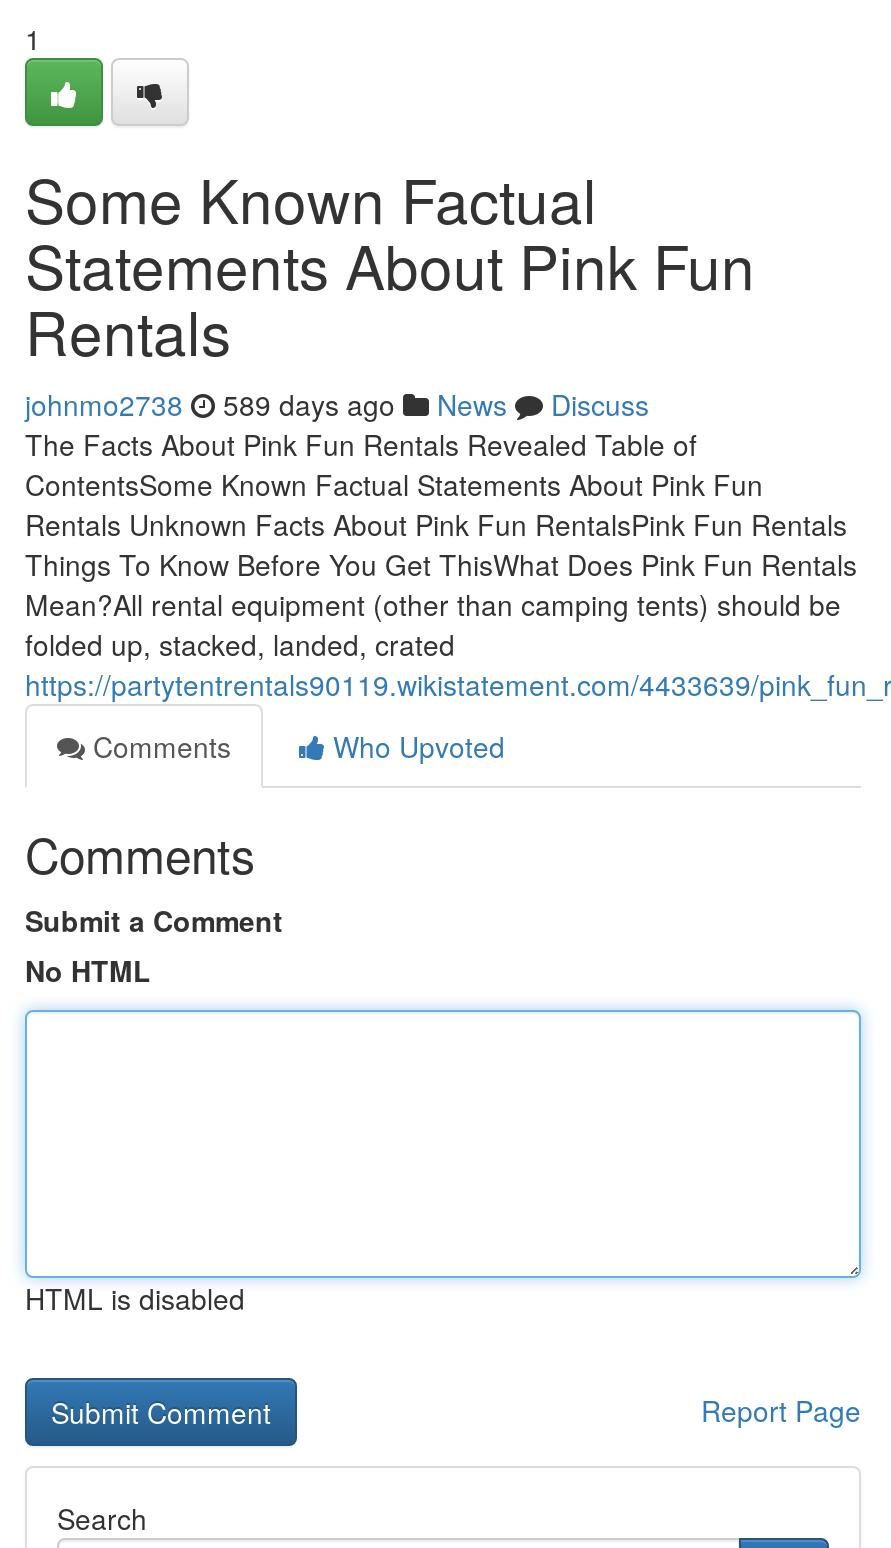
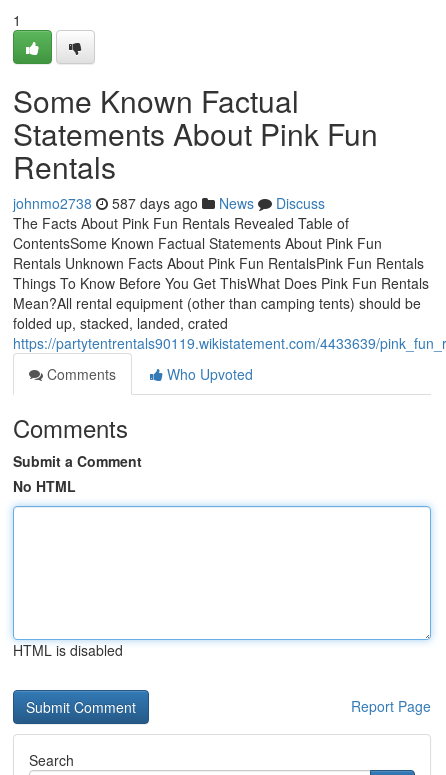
[25,384,649,424] johnmo2738 589 days ago News Discuss -> [13,193,325,213] johnmo2738 587 days ago News Discuss

